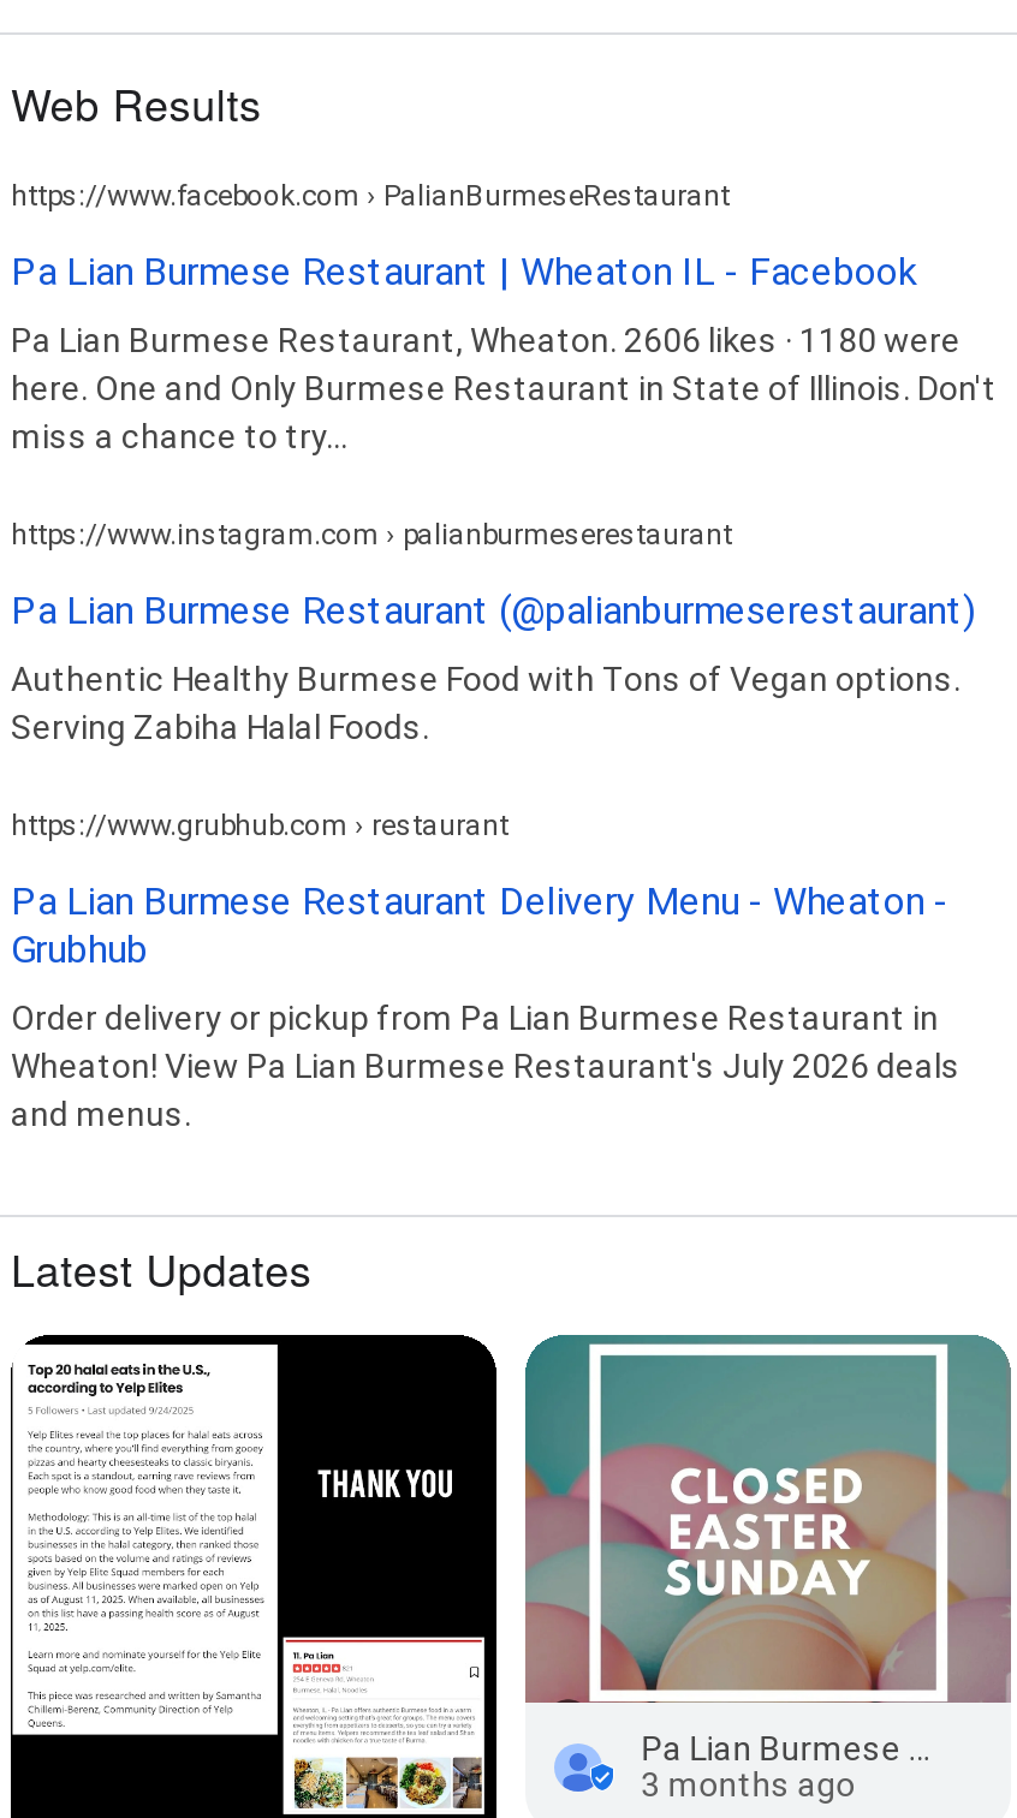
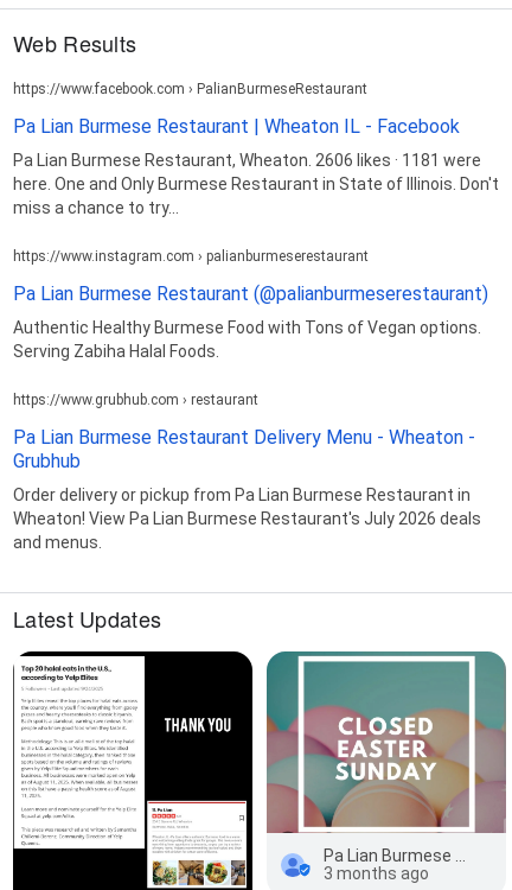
[11,320,960,359] Pa Lian Burmese Restaurant, Wheaton. 2606 likes · 1180 were -> [13,150,481,169] Pa Lian Burmese Restaurant, Wheaton. 2606 likes · 1181 were

